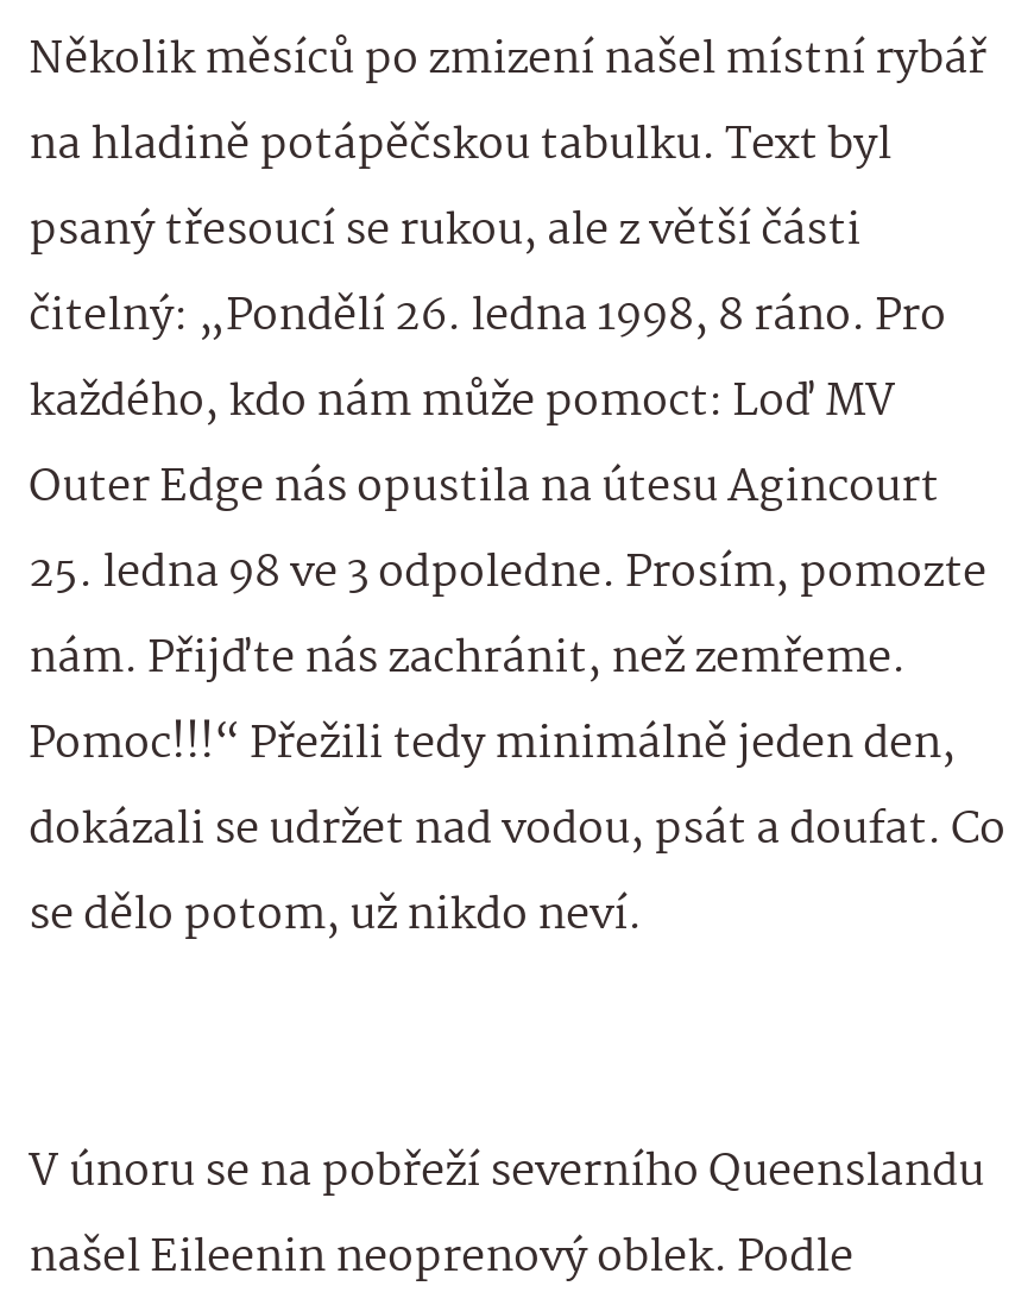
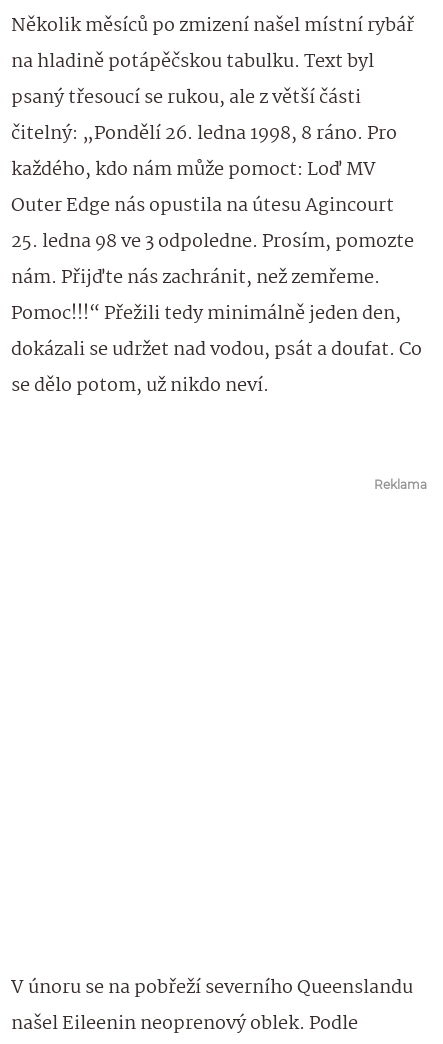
none -> [374,477,427,492] Reklama

